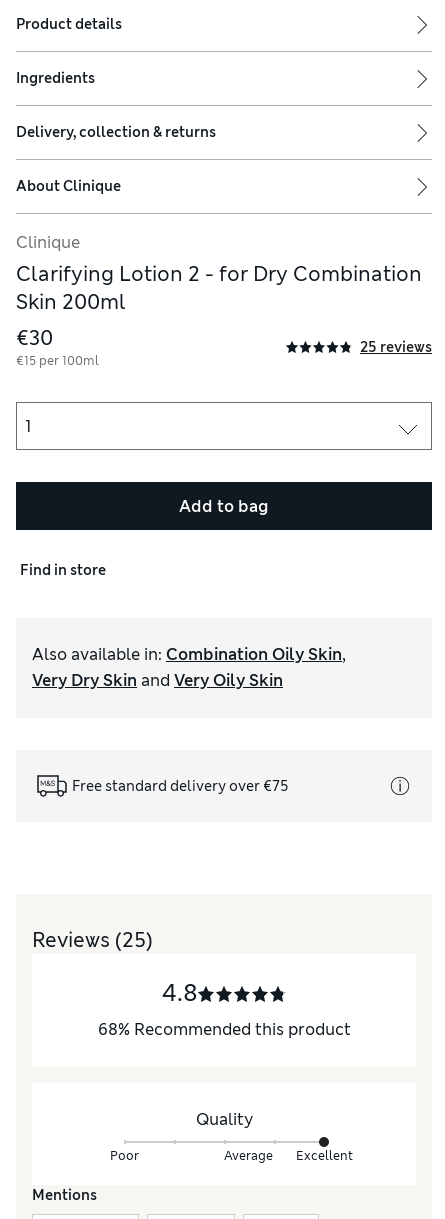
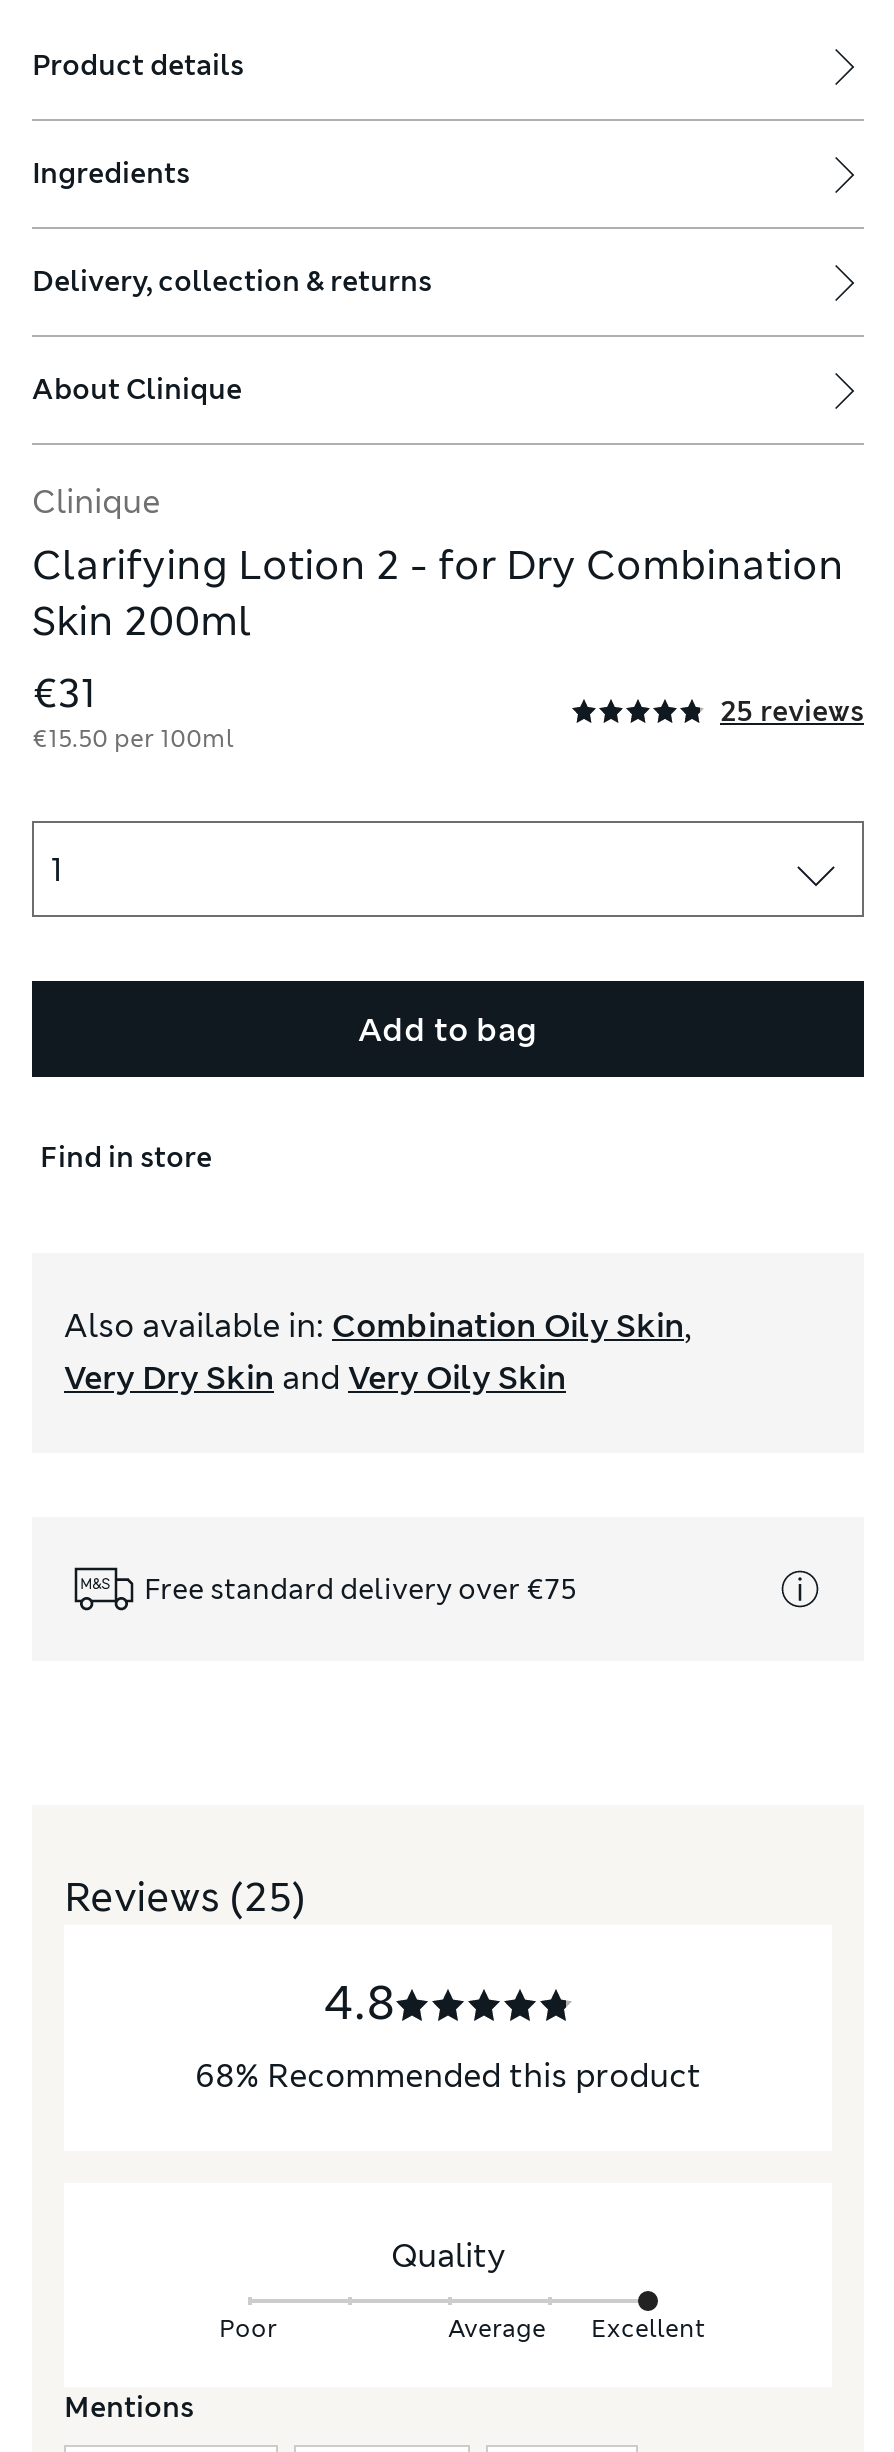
[16,325,53,351] €30 -> [32,668,96,720] €31
[16,353,99,369] €15 per 100ml -> [32,724,234,756] €15.50 per 100ml

